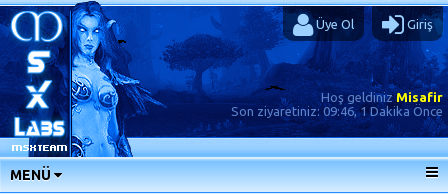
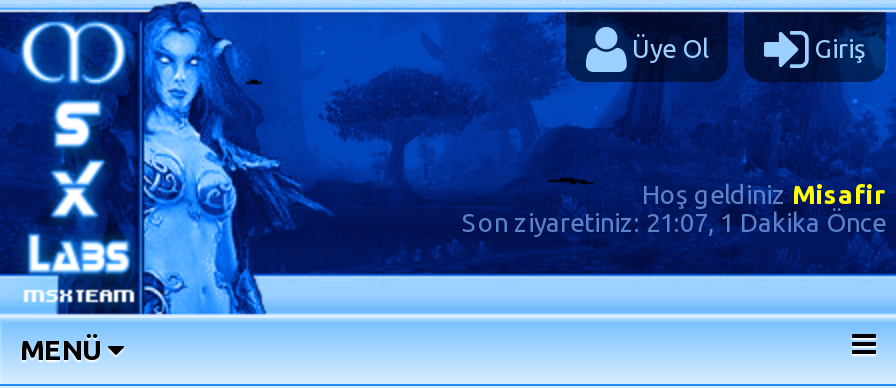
[231,104,443,118] Son ziyaretiniz: 09:46, 1 Dakika Önce -> [462,208,886,236] Son ziyaretiniz: 21:07, 1 Dakika Önce

